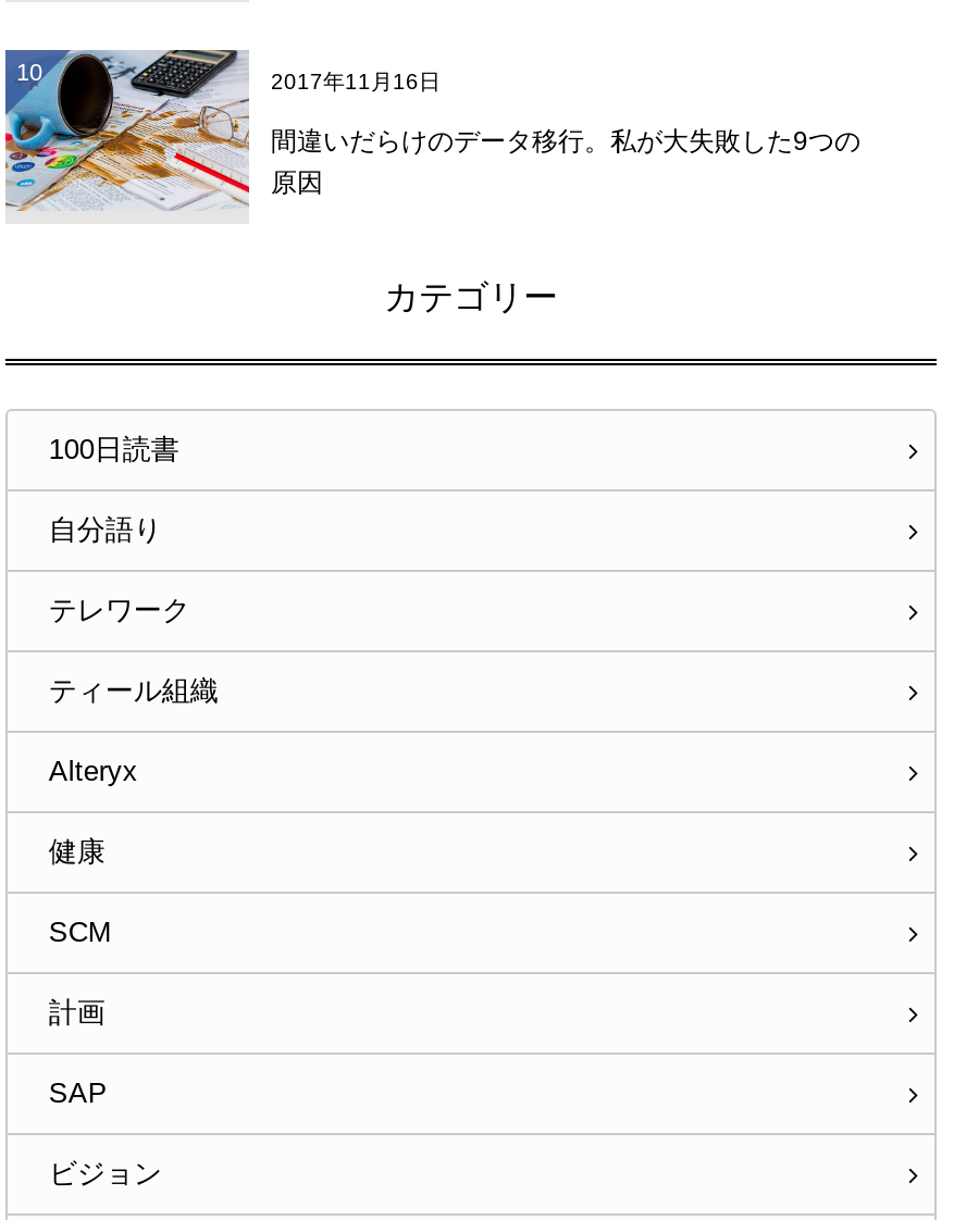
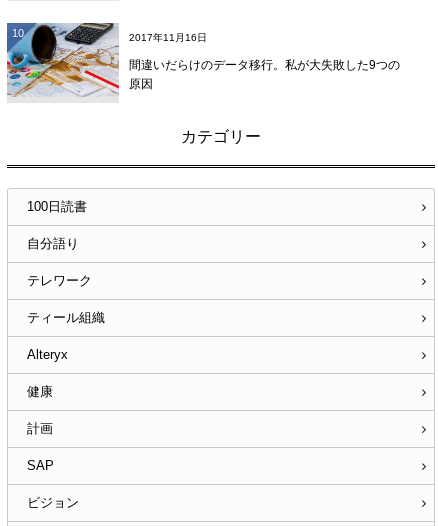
[49,914,112,947] SCM -> none

